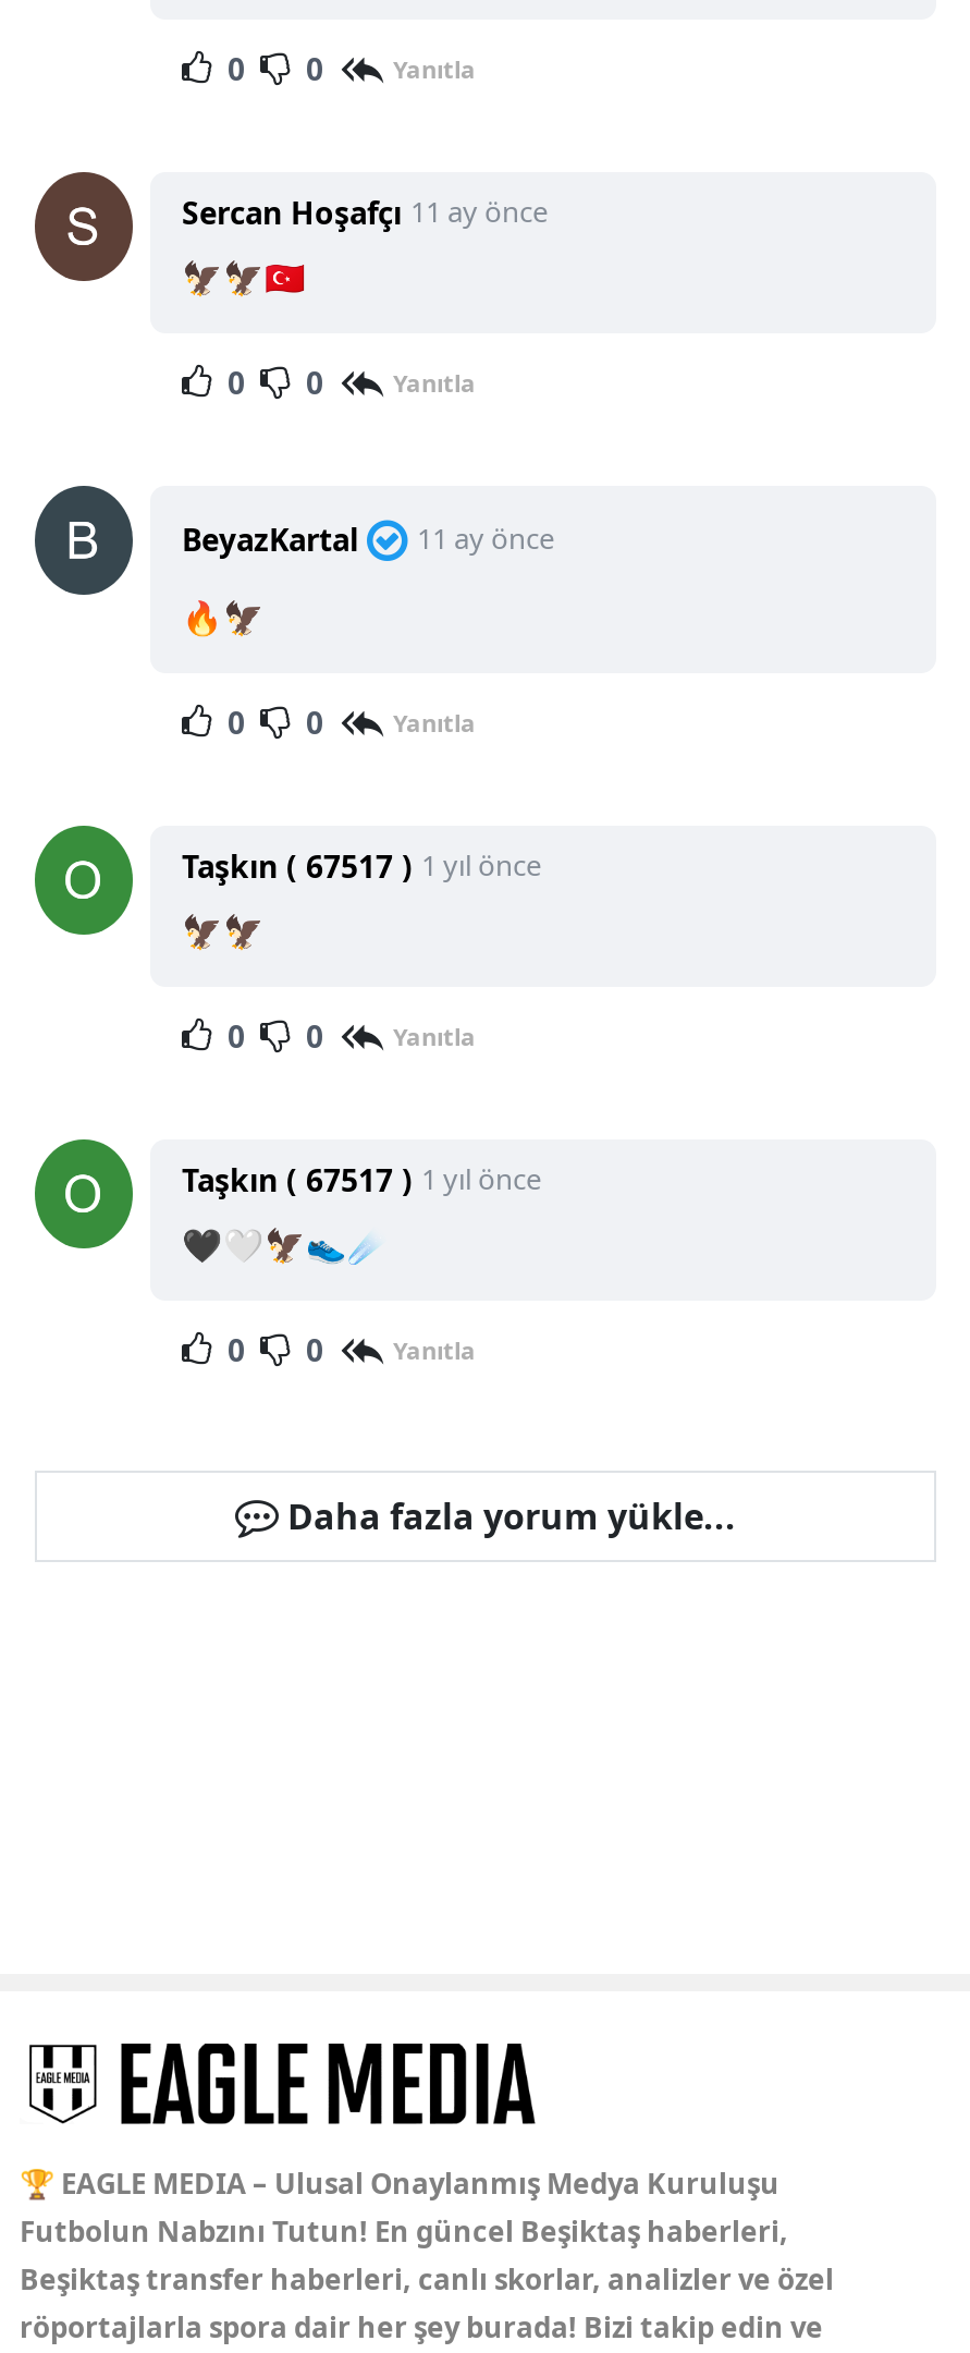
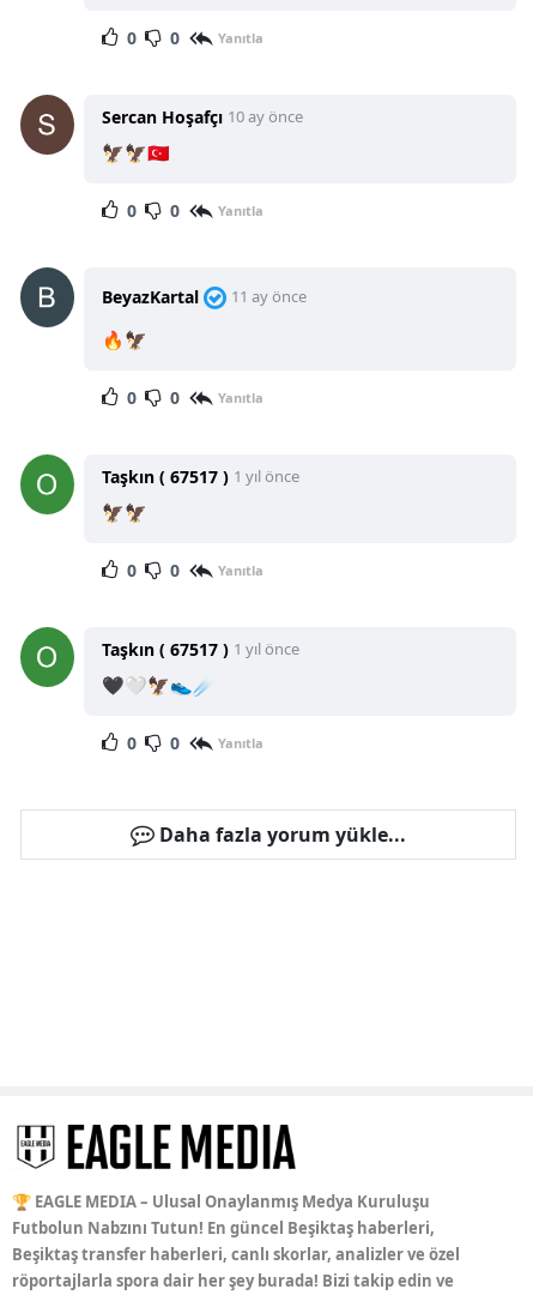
[182,192,548,233] Sercan Hoşafçı 11 ay önce -> [101,105,302,128] Sercan Hoşafçı 10 ay önce

